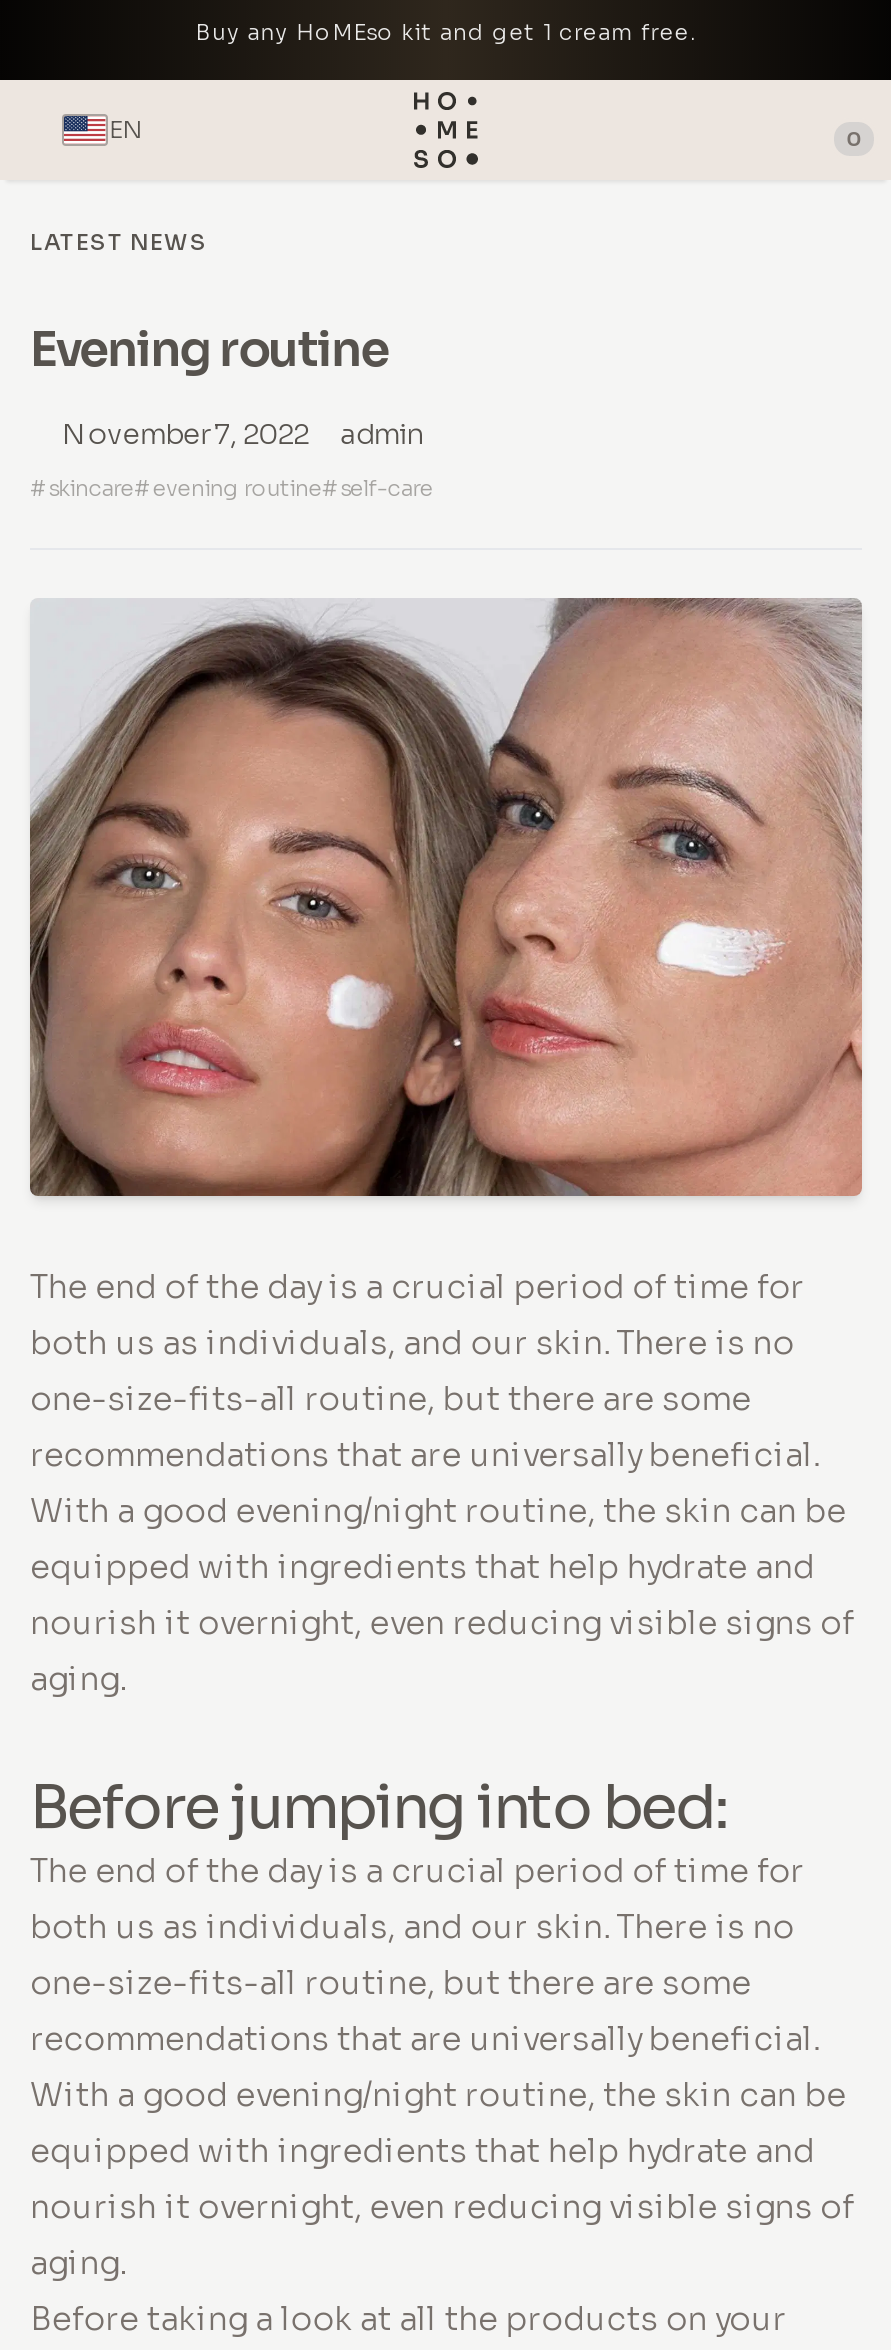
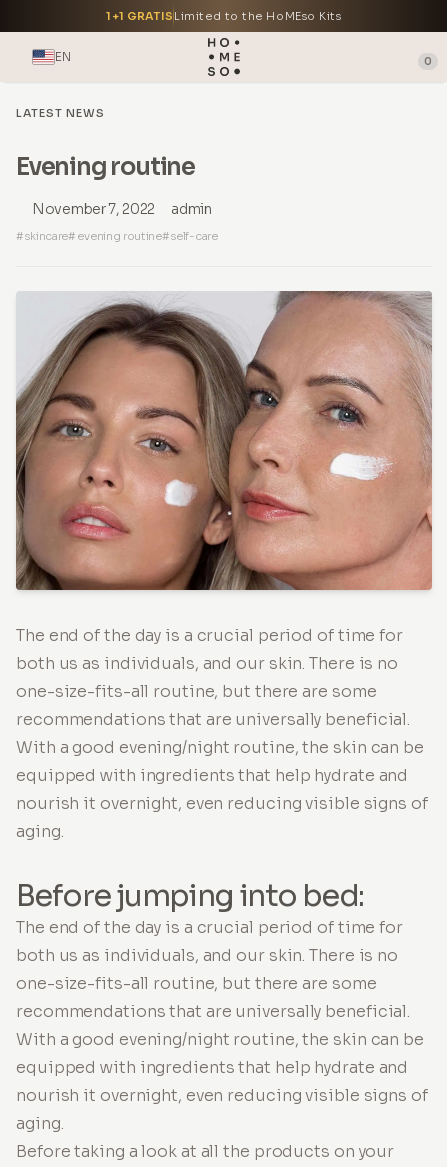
[195,18,697,46] Buy any HoMEso kit and get 1 cream free. -> [106,9,341,23] 1+1 GRATIS Limited to the HoMEso Kits

